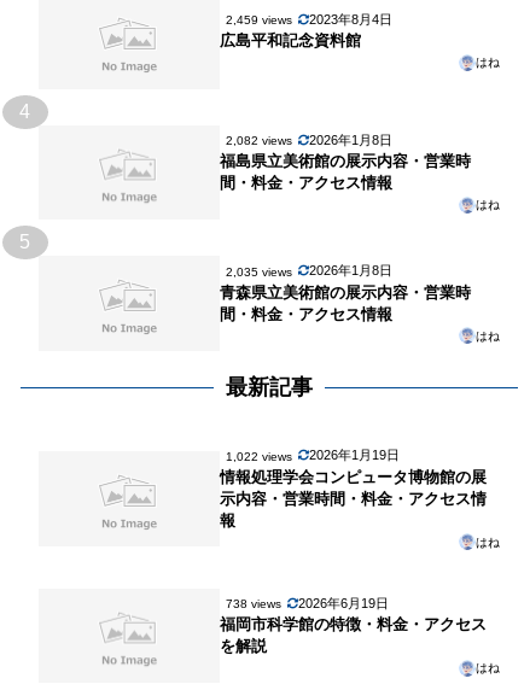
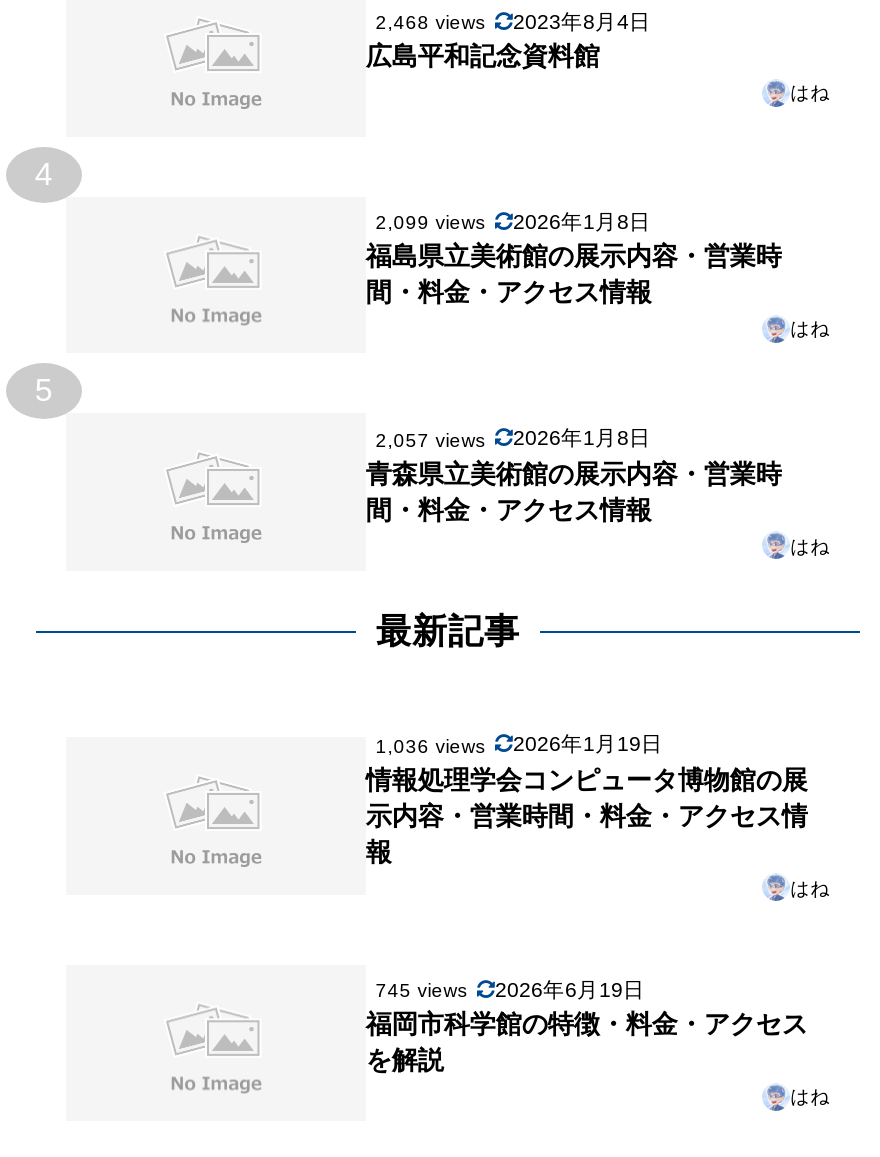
[225,12,392,27] 2,459 views 2023年8月4日 -> [375,9,651,34] 2,468 views 2023年8月4日
[225,132,392,147] 2,082 views 2026年1月8日 -> [375,208,651,233] 2,099 views 2026年1月8日
[225,263,392,278] 2,035 views 2026年1月8日 -> [375,426,651,451] 2,057 views 2026年1月8日
[225,448,399,463] 1,022 views 2026年1月19日 -> [375,731,663,756] 1,036 views 2026年1月19日
[225,595,388,610] 738 views 2026年6月19日 -> [375,976,645,1001] 745 views 2026年6月19日

